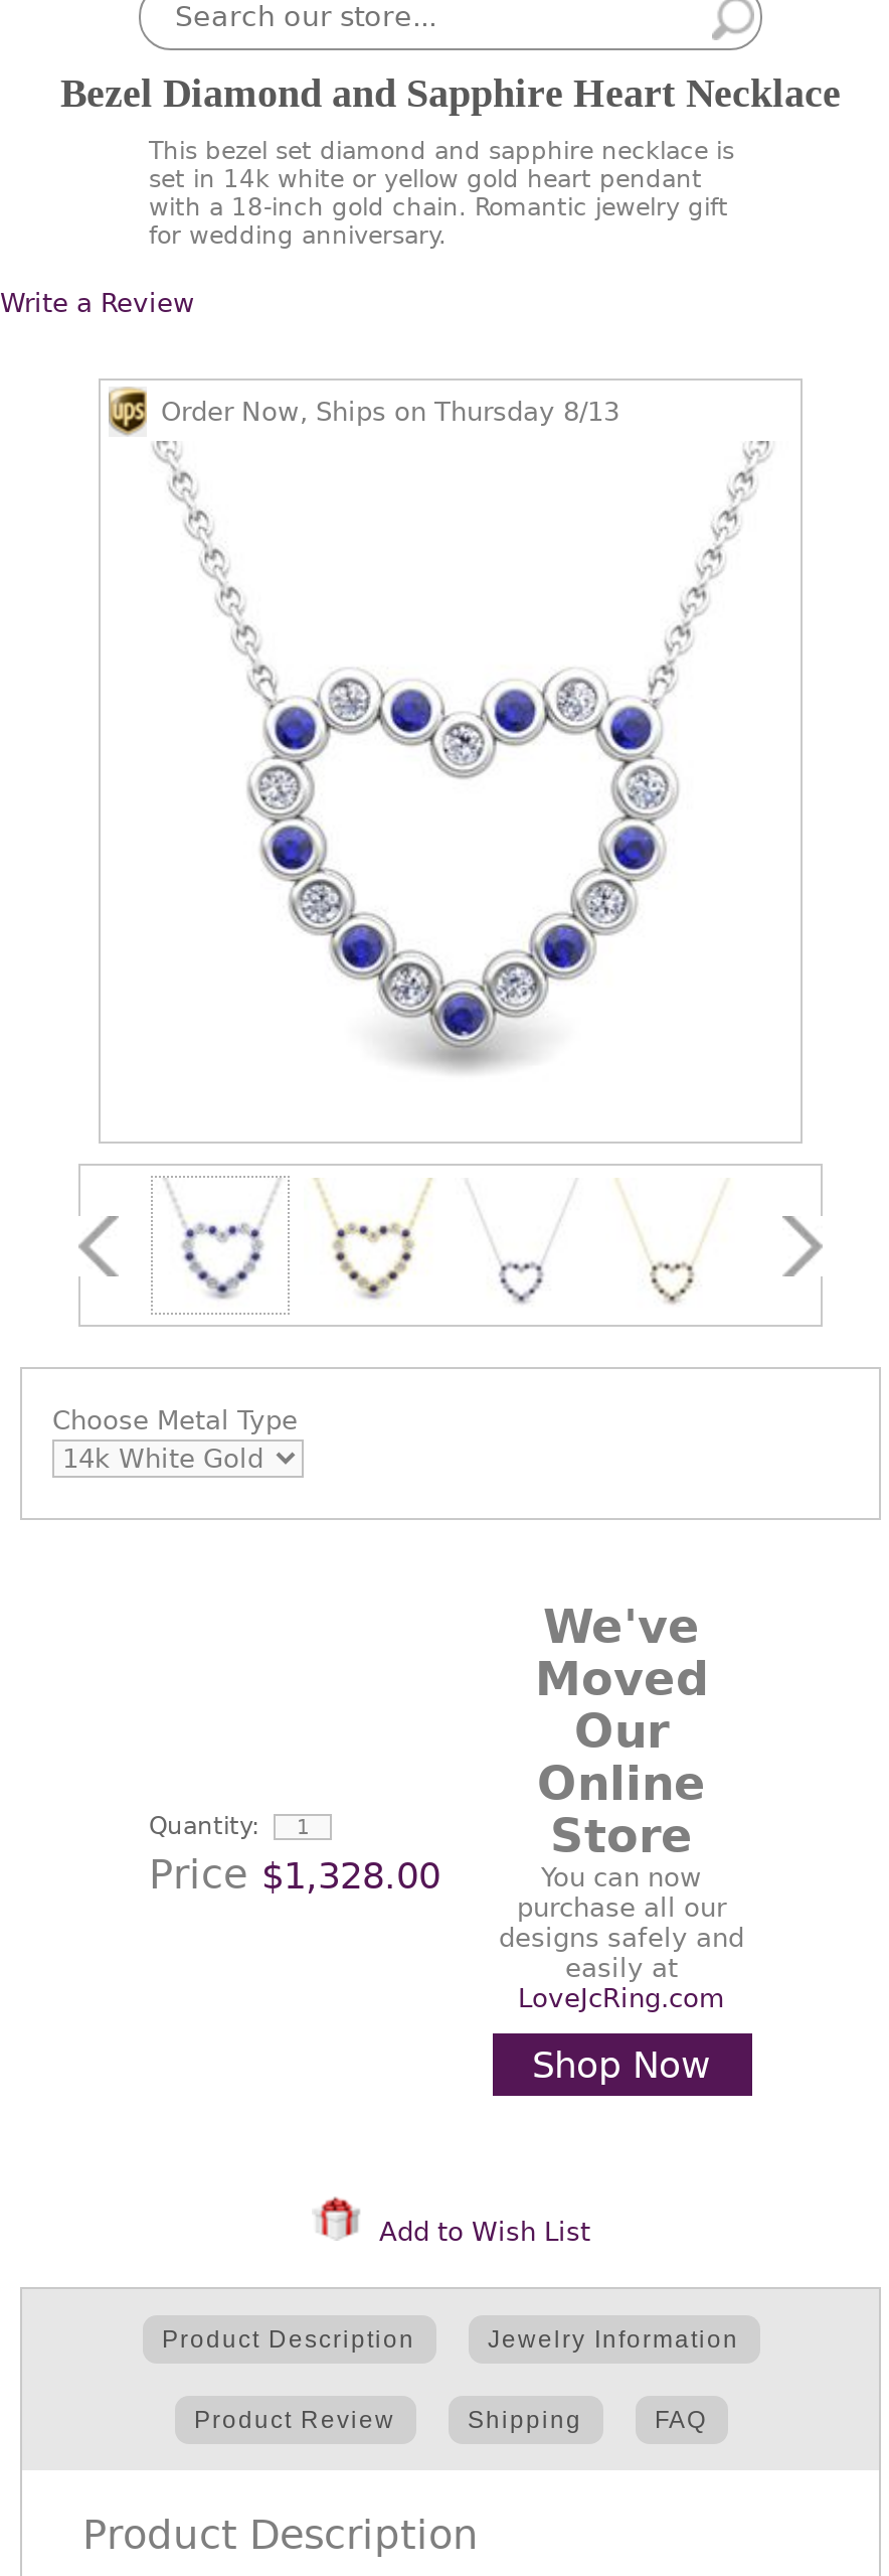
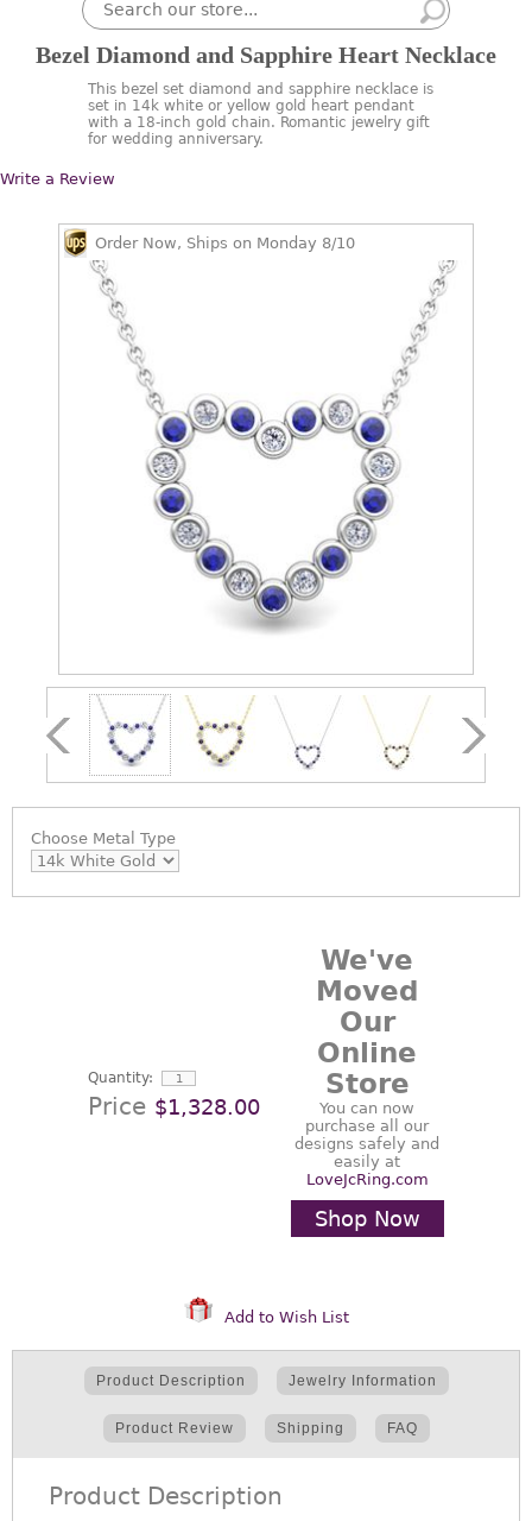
[161,397,619,427] Order Now, Ships on Thursday 8/13 -> [95,234,355,252] Order Now, Ships on Monday 8/10

